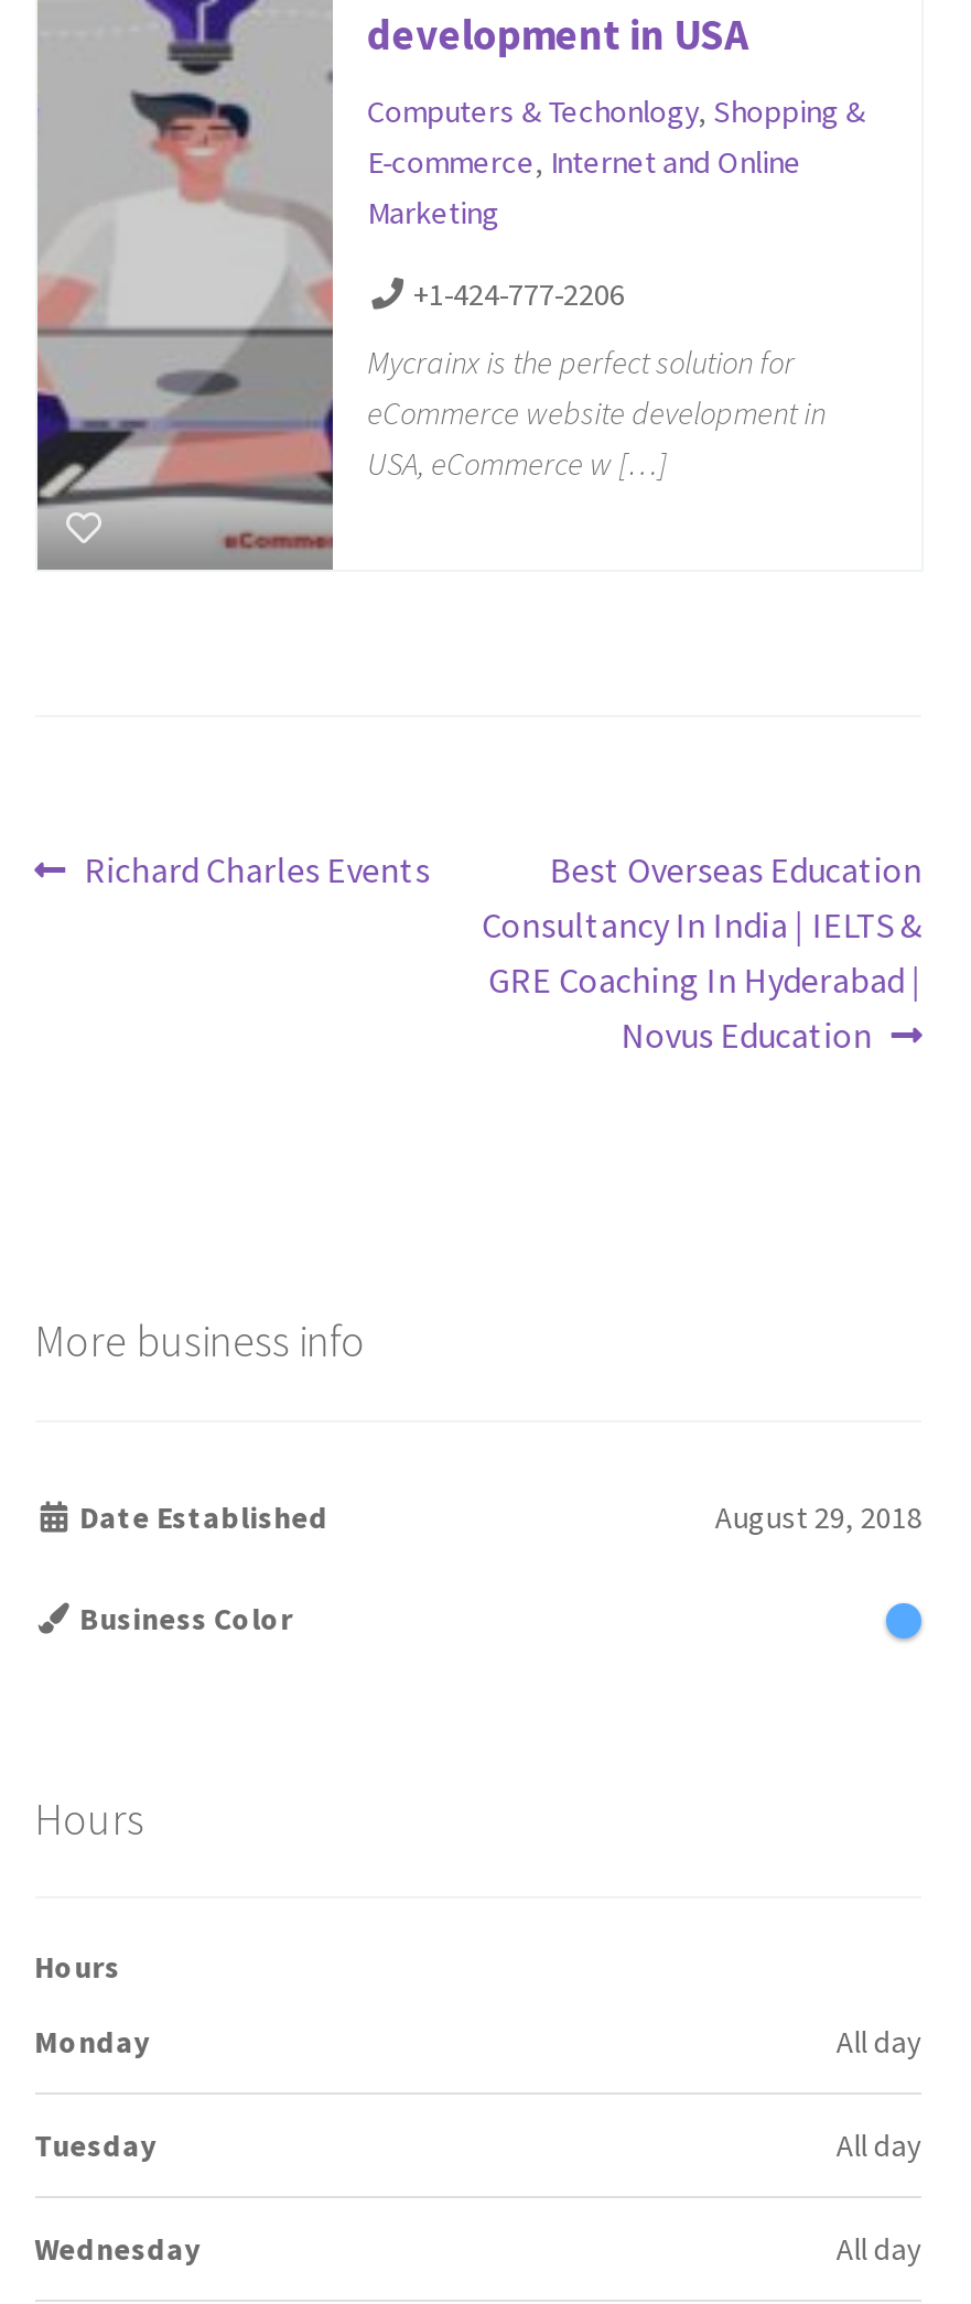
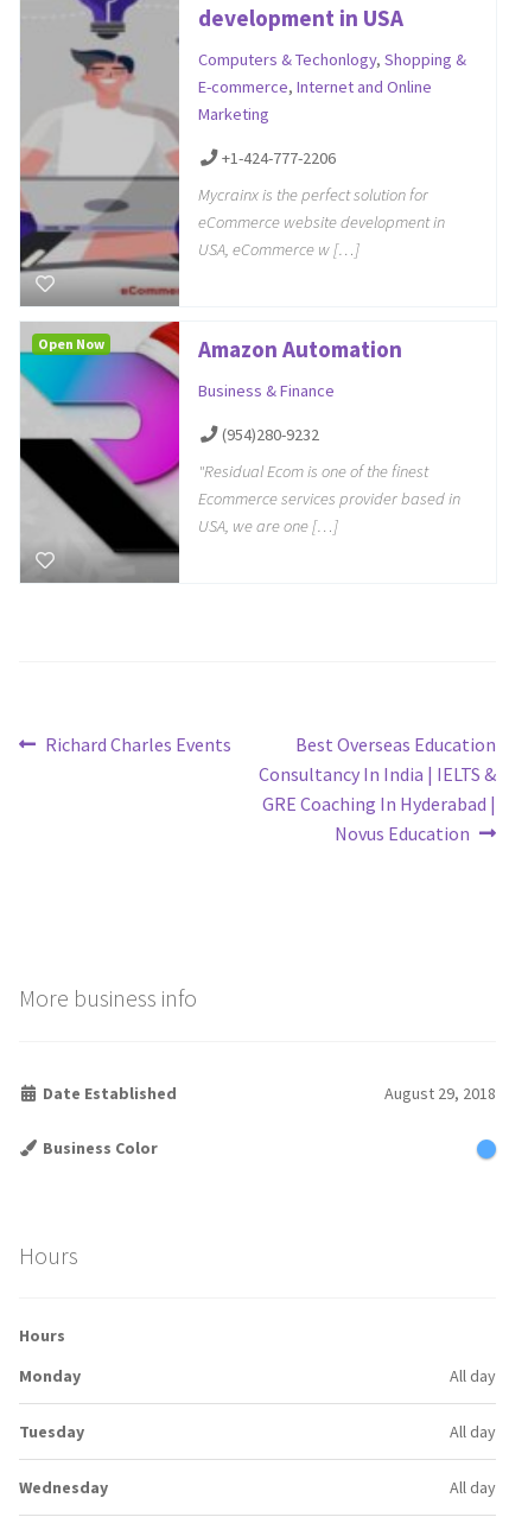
none -> [19,320,180,570] [image] | Open Now
none -> [197,334,459,535] Amazon Automation | Business & Finance | (954)280-9232 | "Residual Ecom is one of the finest | Ecommerce services provider based in | USA, we are one […]

